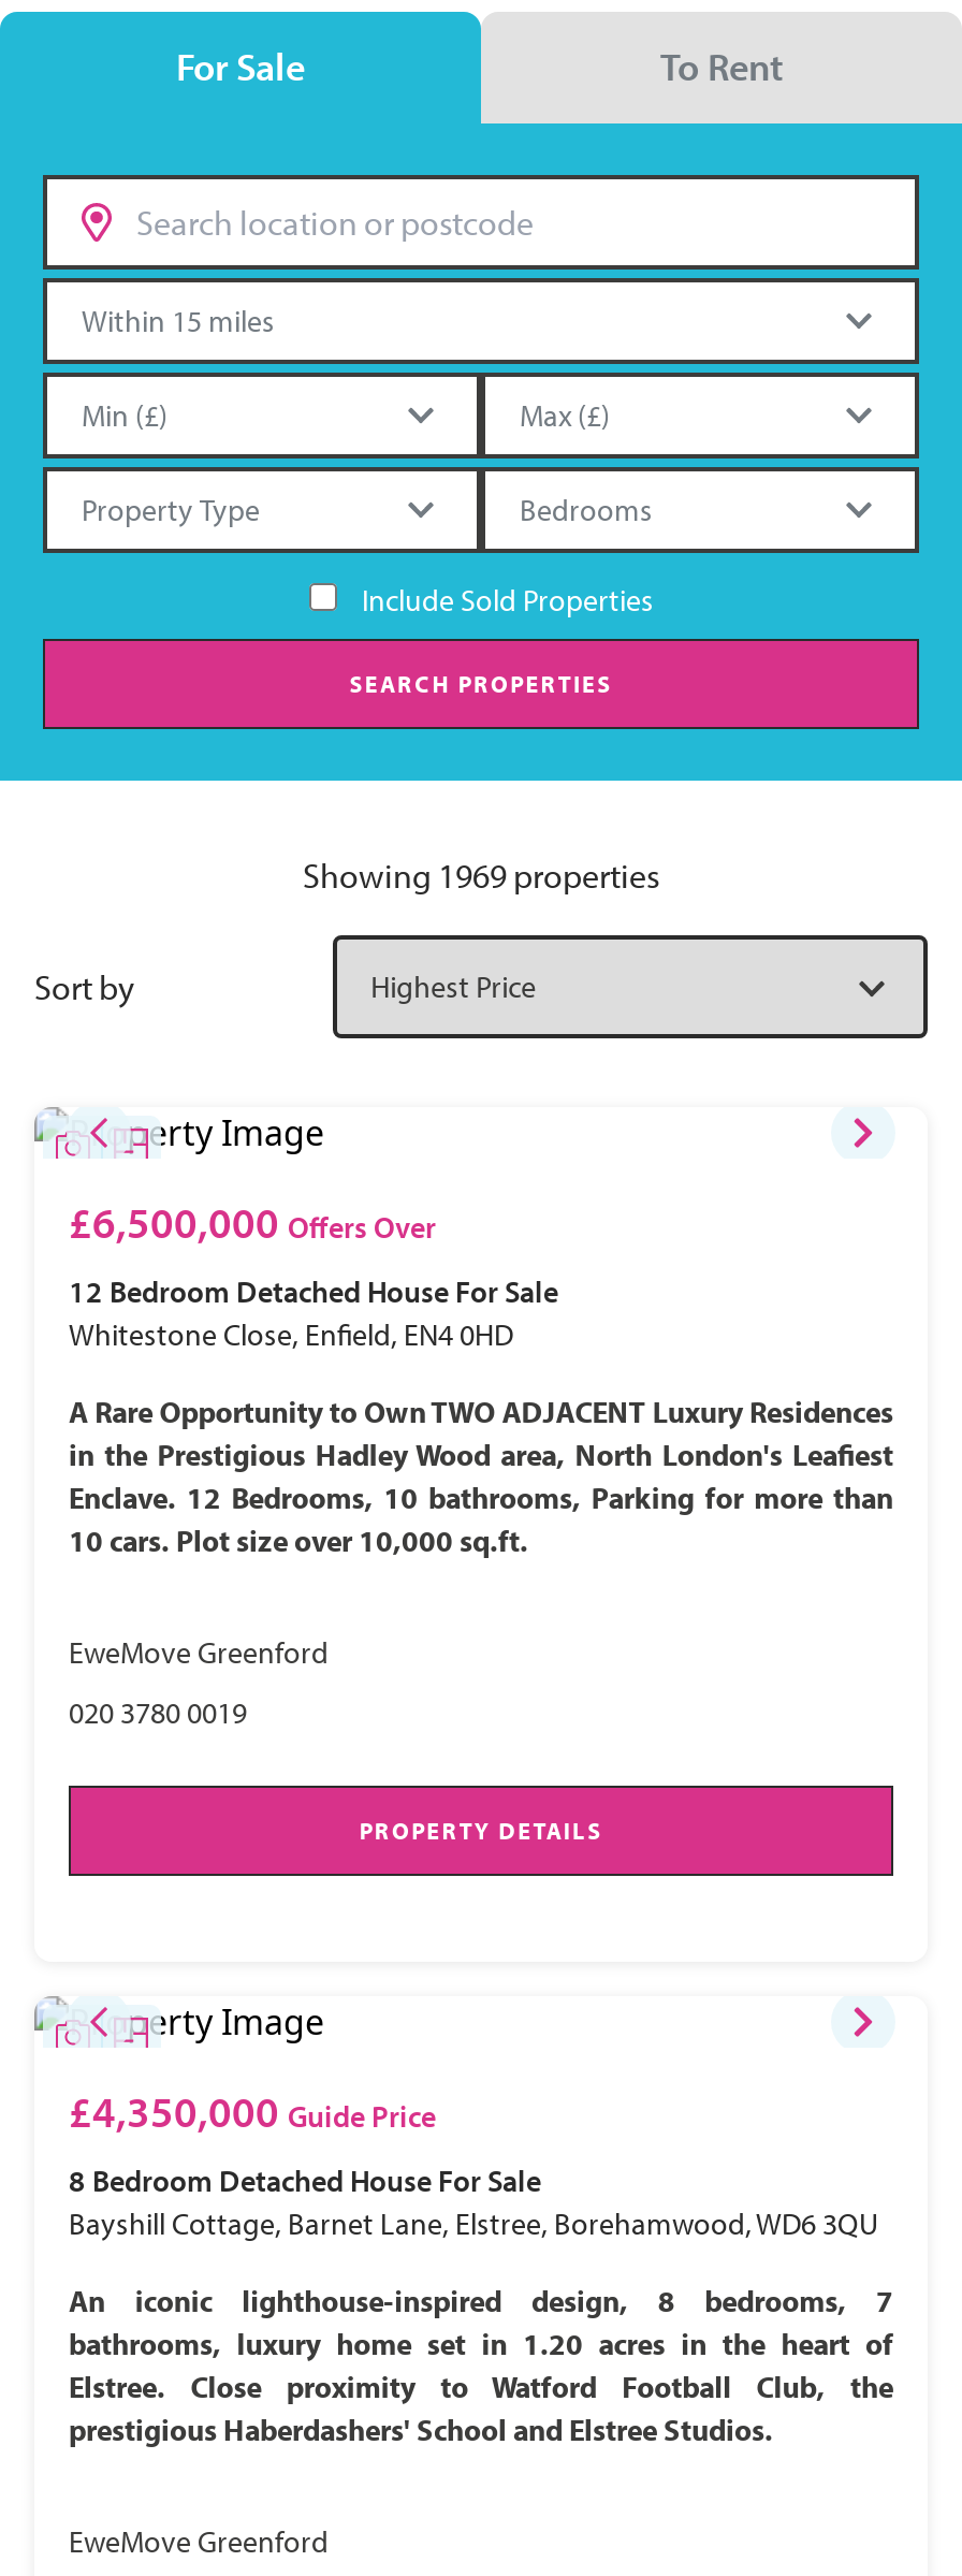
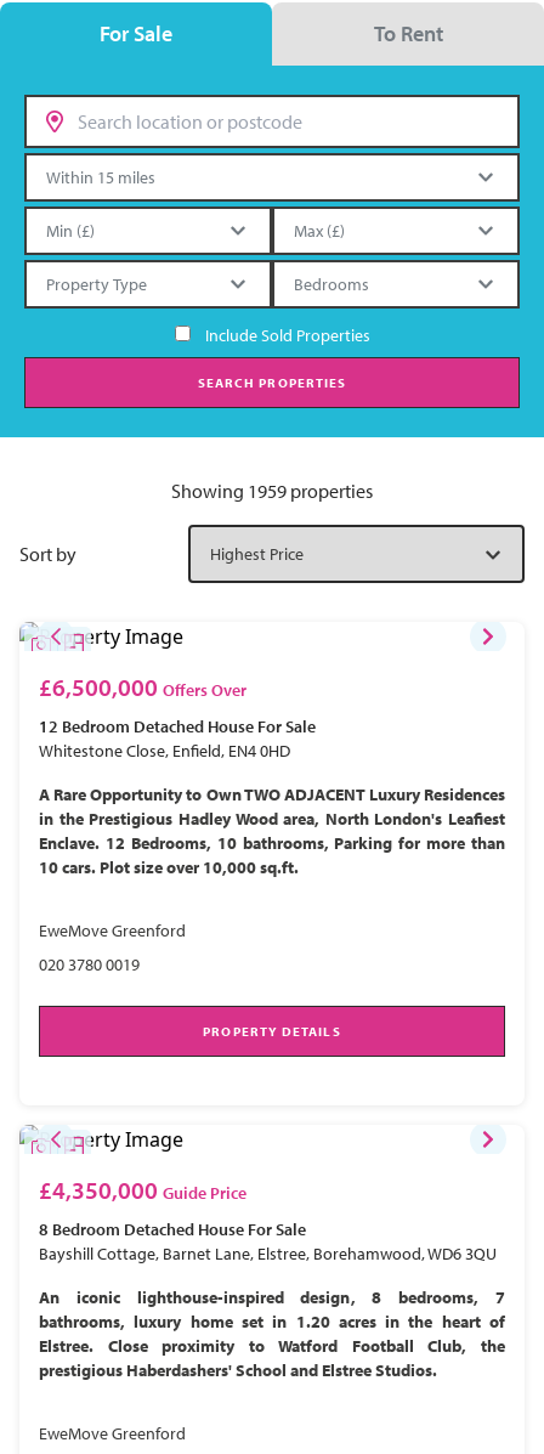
[303,854,659,897] Showing 1969 properties -> [171,479,373,503] Showing 1959 properties

